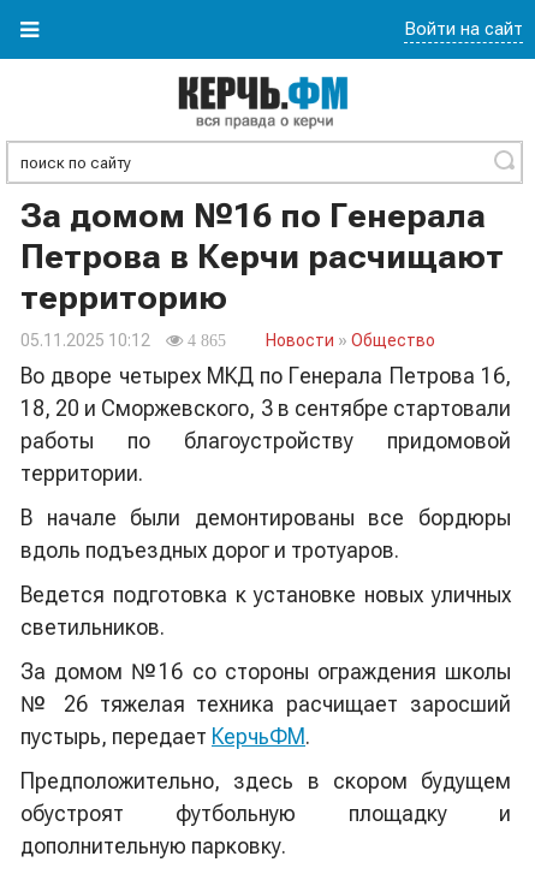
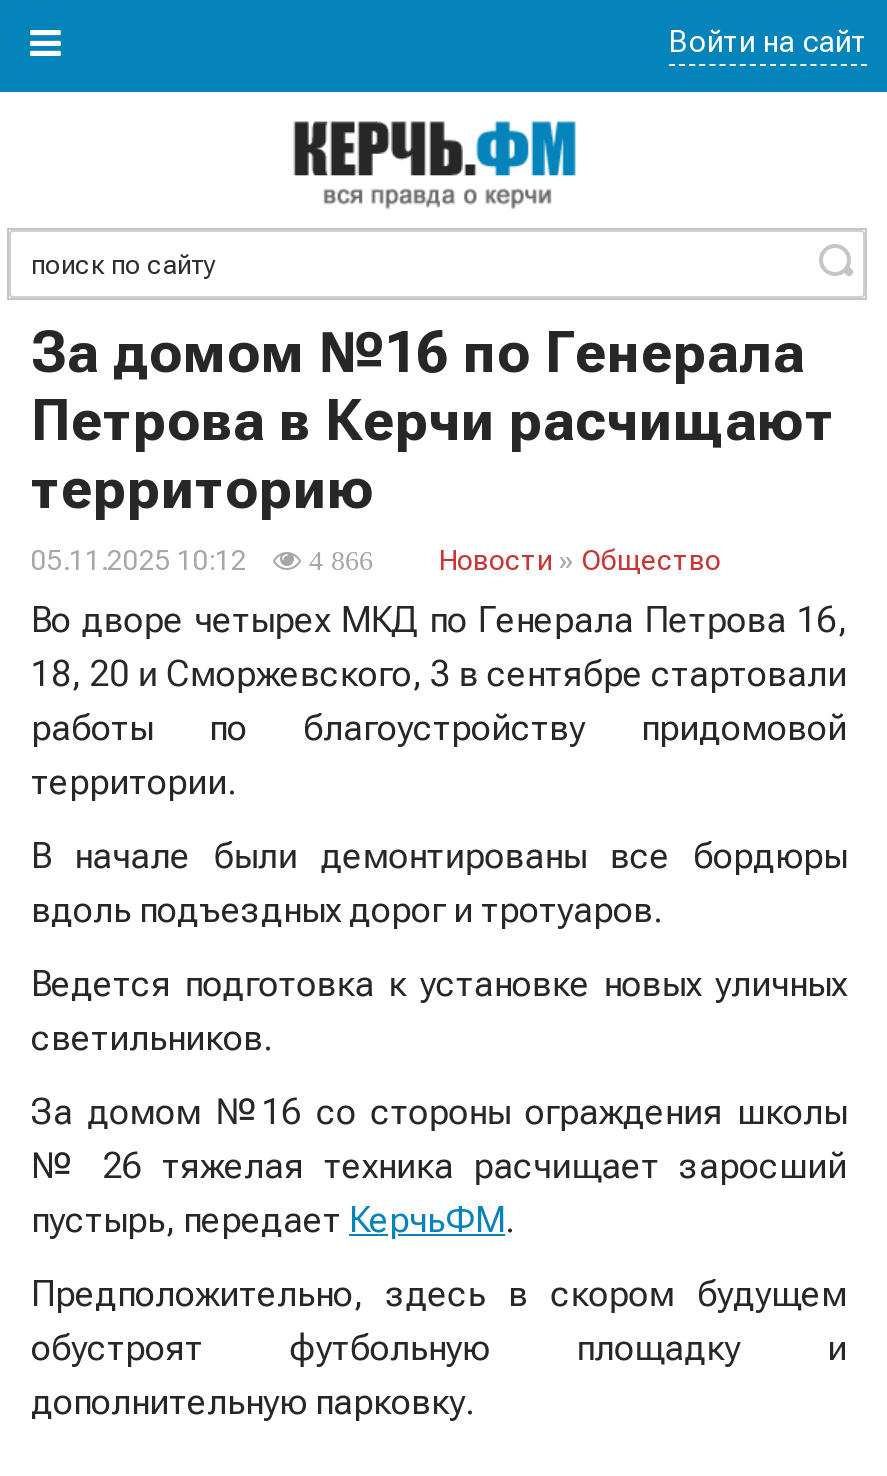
[20,331,226,350] 05.11.2025 10:12 4 865 -> [31,544,373,576] 05.11.2025 10:12 4 866

